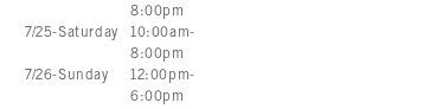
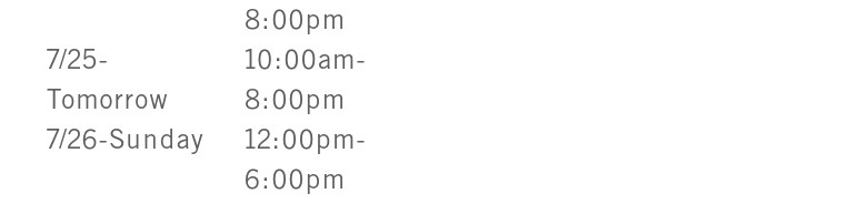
[25,26,118,41] 7/25-Saturday -> [47,49,169,116] 7/25- | Tomorrow

